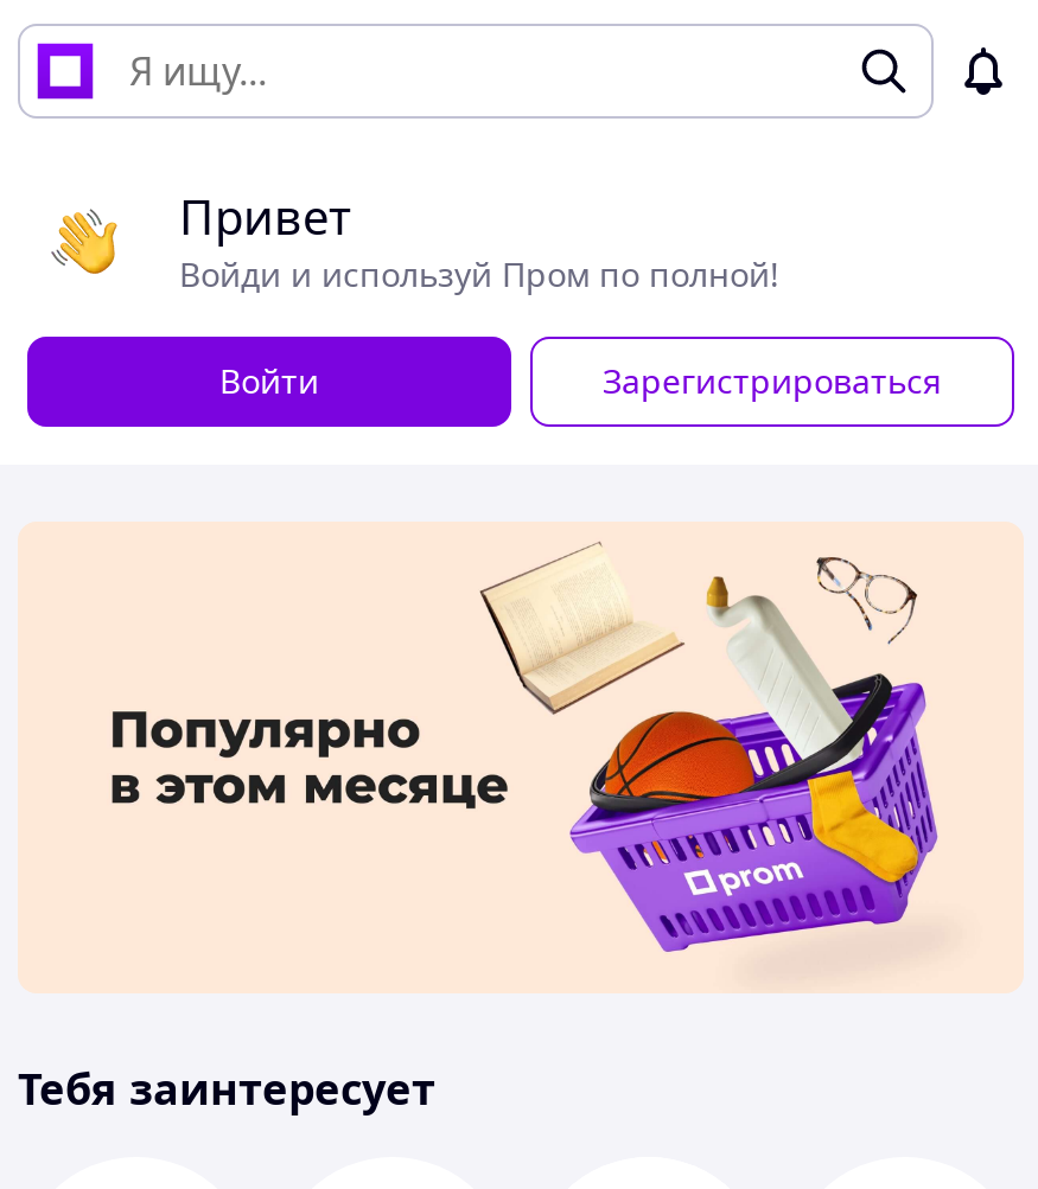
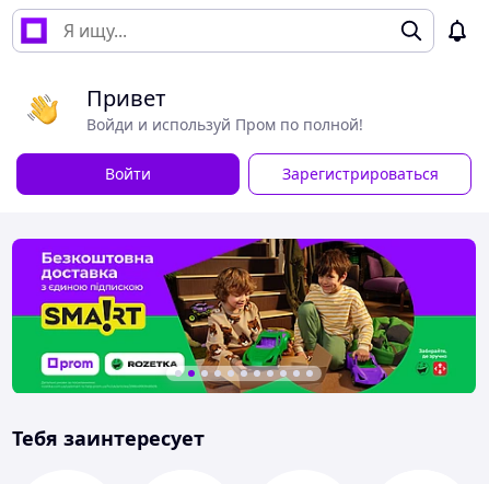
[18,522,1024,993] [image] -> [11,238,477,394] [image]

